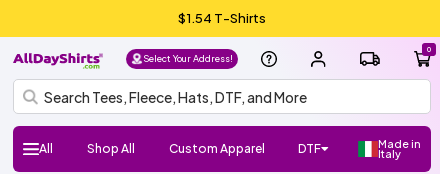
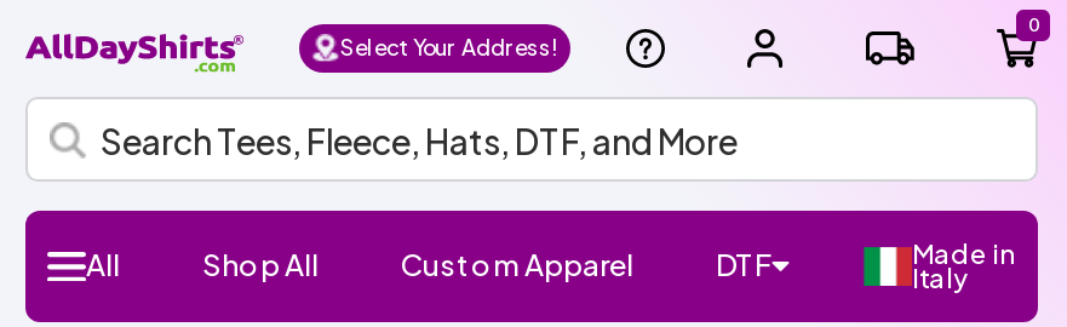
[178,10,266,26] $1.54 T-Shirts -> none

